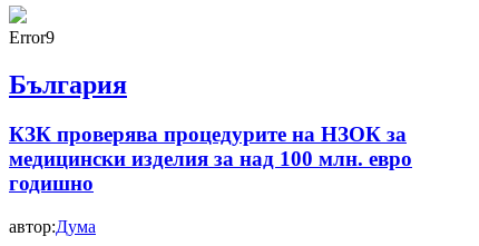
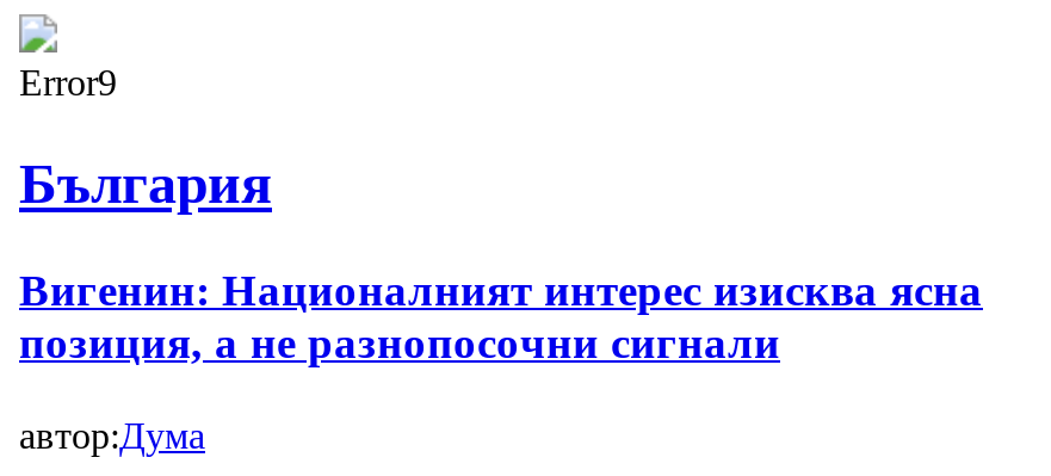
[9,122,412,195] КЗК проверява процедурите на НЗОК за | медицински изделия за над 100 млн. евро | годишно -> [19,265,983,367] Вигенин: Националният интерес изисква ясна | позиция, а не разнопосочни сигнали

